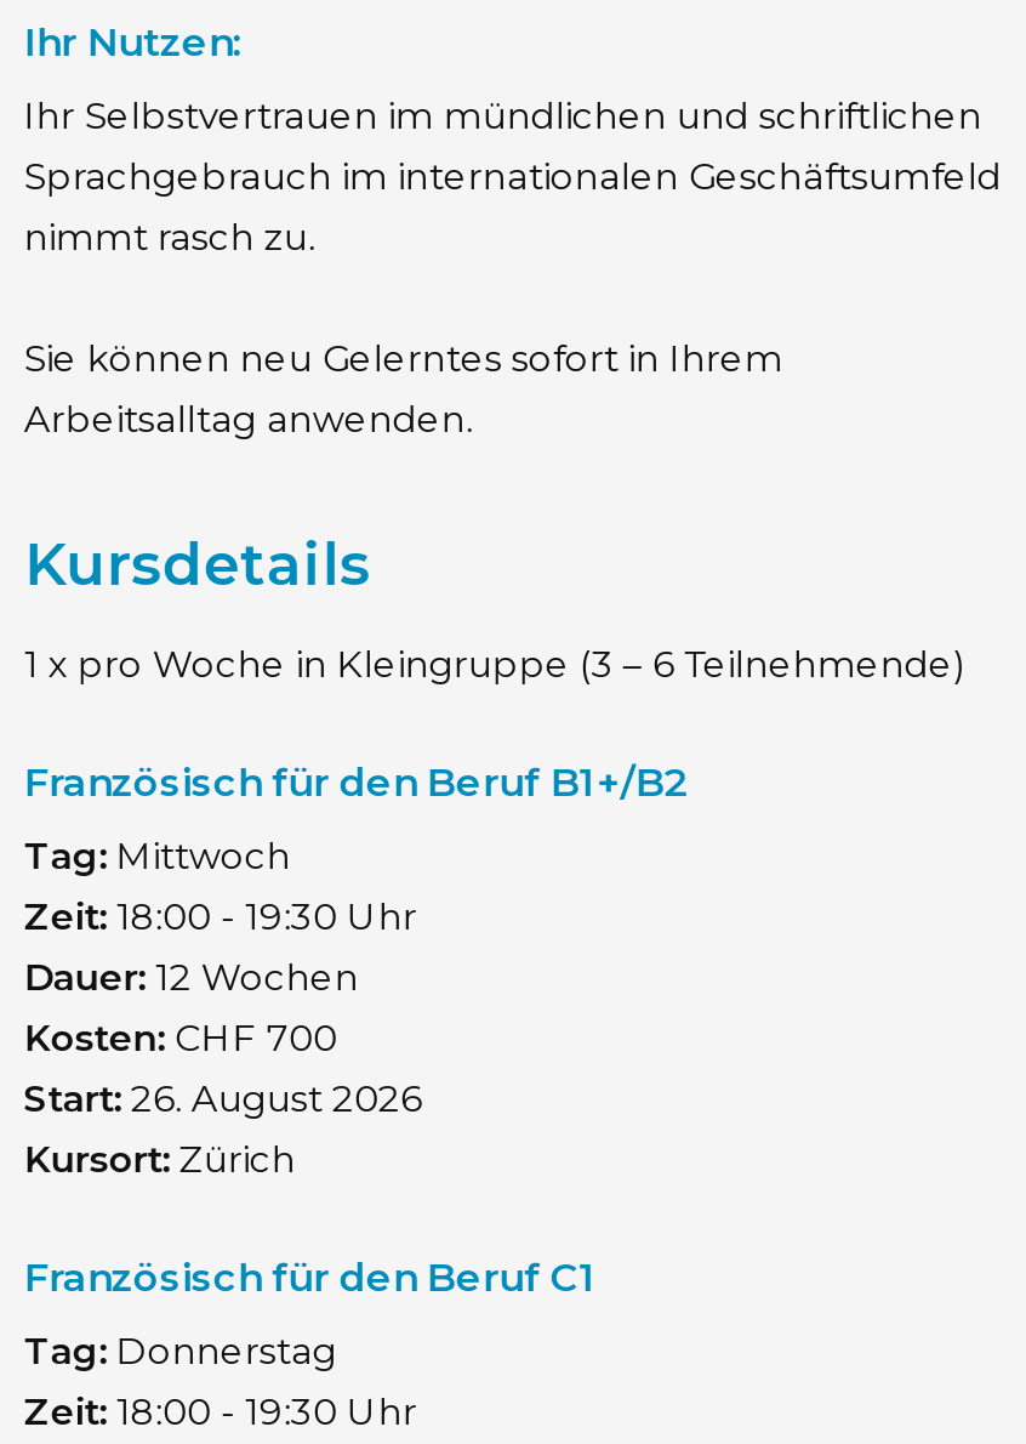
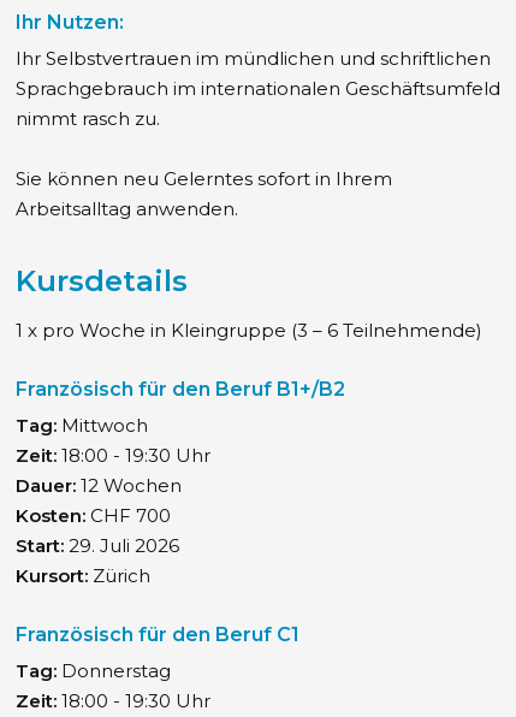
[24,1074,422,1120] Start: 26. August 2026 -> [16,534,180,557] Start: 29. Juli 2026

